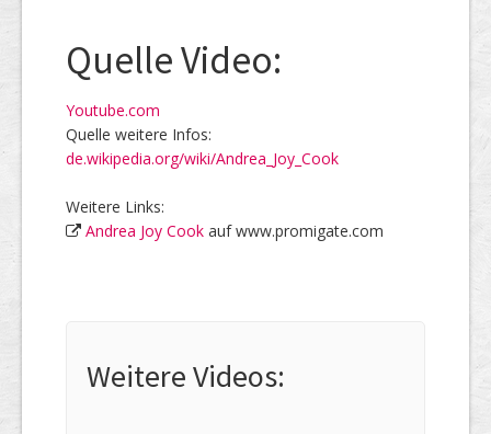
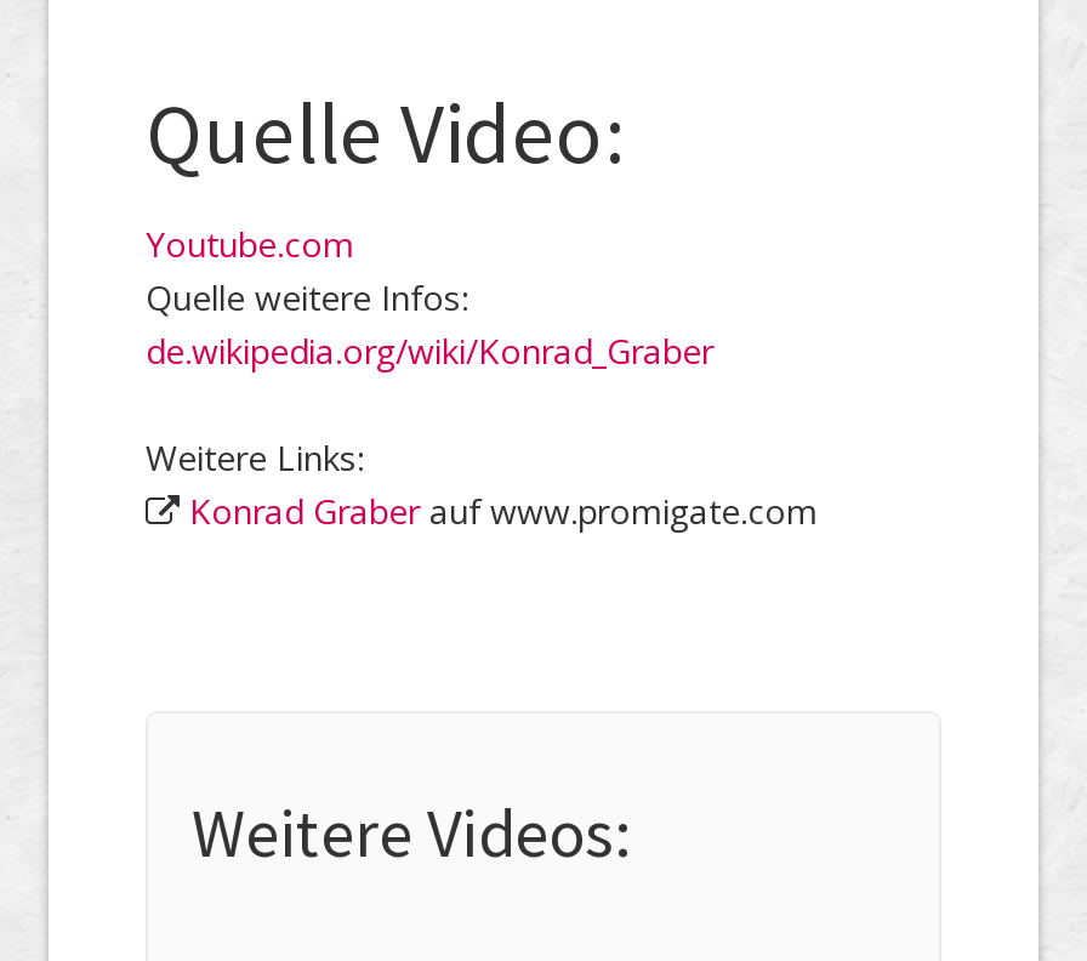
[66,148,339,169] de.wikipedia.org/wiki/Andrea_Joy_Cook -> [146,328,713,374] de.wikipedia.org/wiki/Konrad_Graber
[85,221,384,241] Andrea Joy Cook auf www.promigate.com -> [189,489,818,535] Konrad Graber auf www.promigate.com

